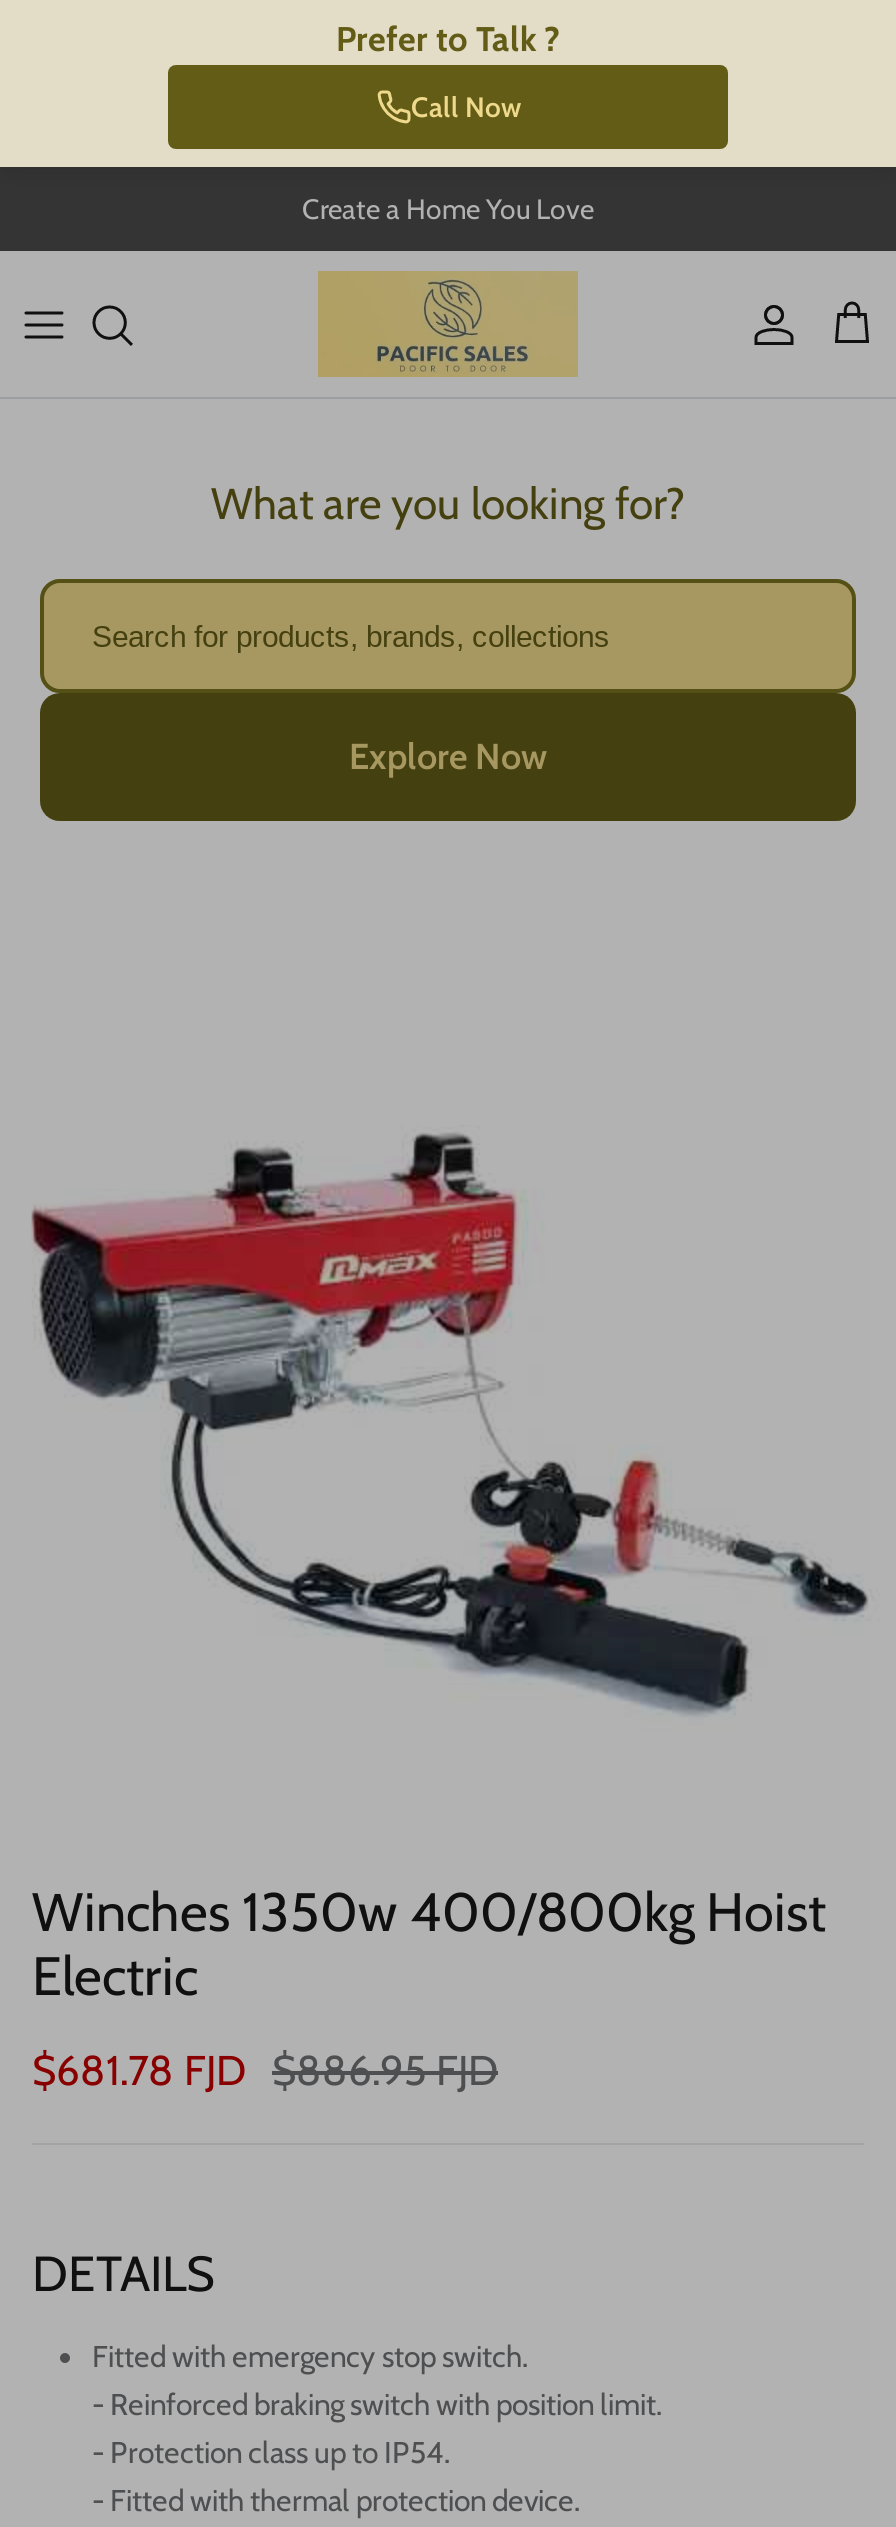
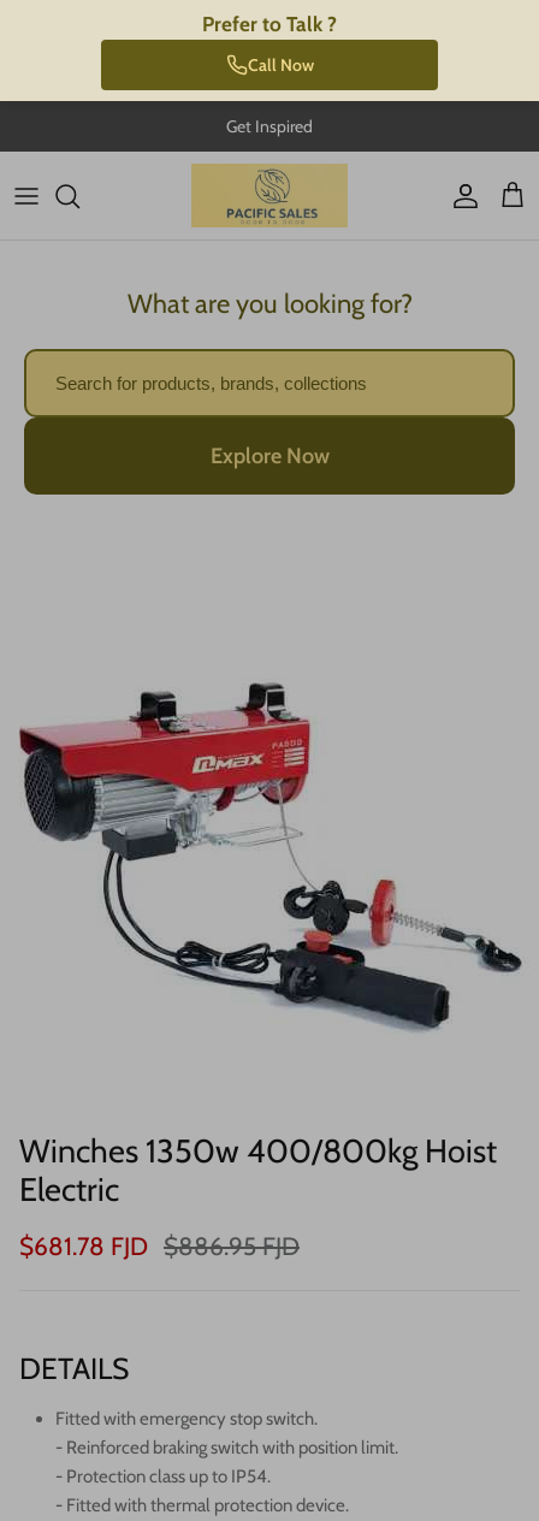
[302,191,594,227] Create a Home You Love -> [226,116,313,137] Get Inspired

